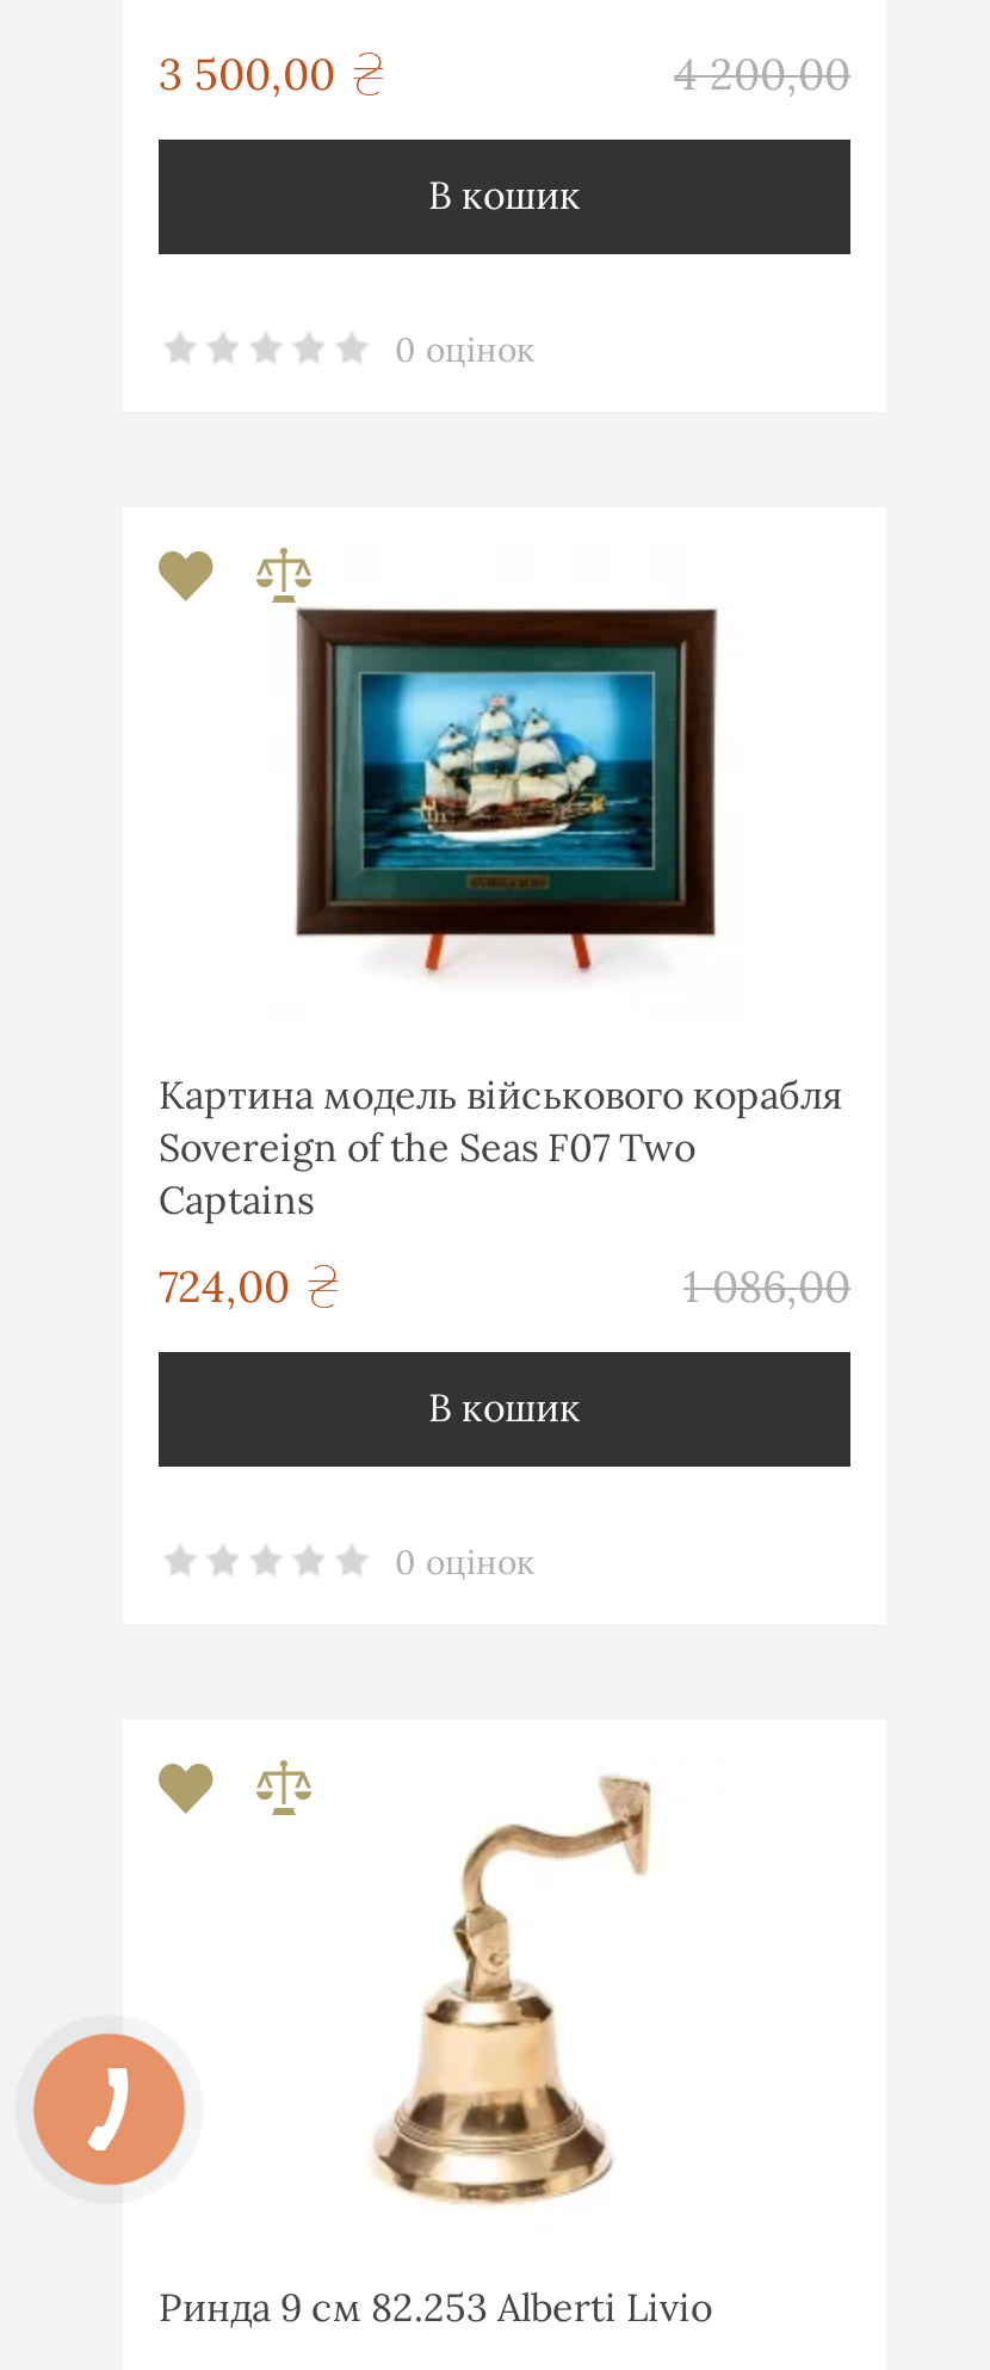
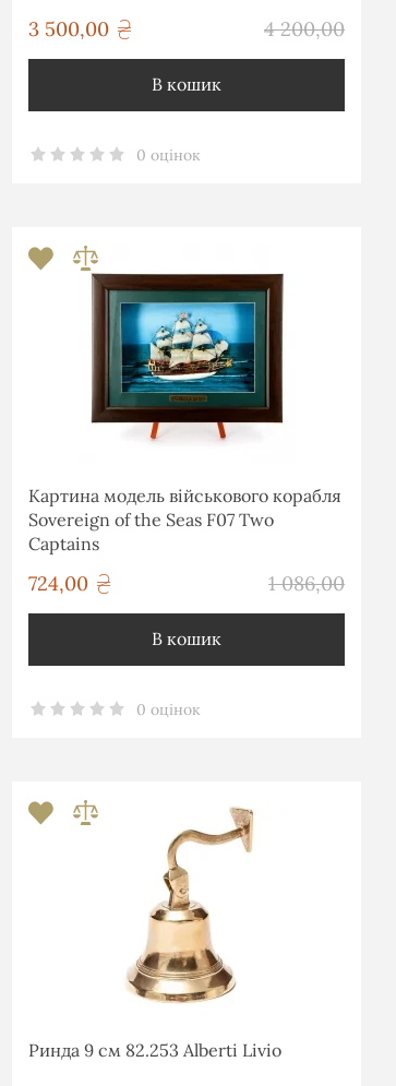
[32,2032,187,2187] [image] -> none

